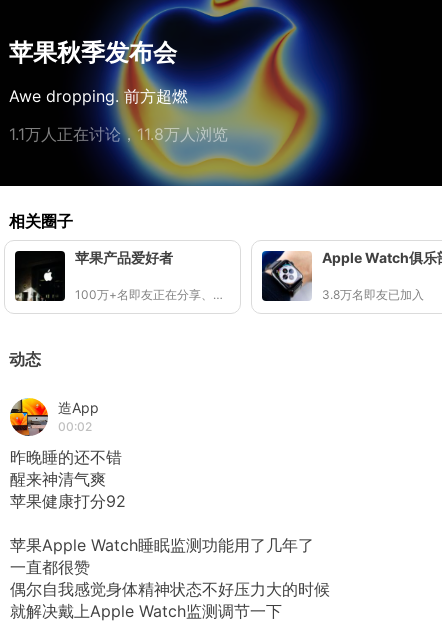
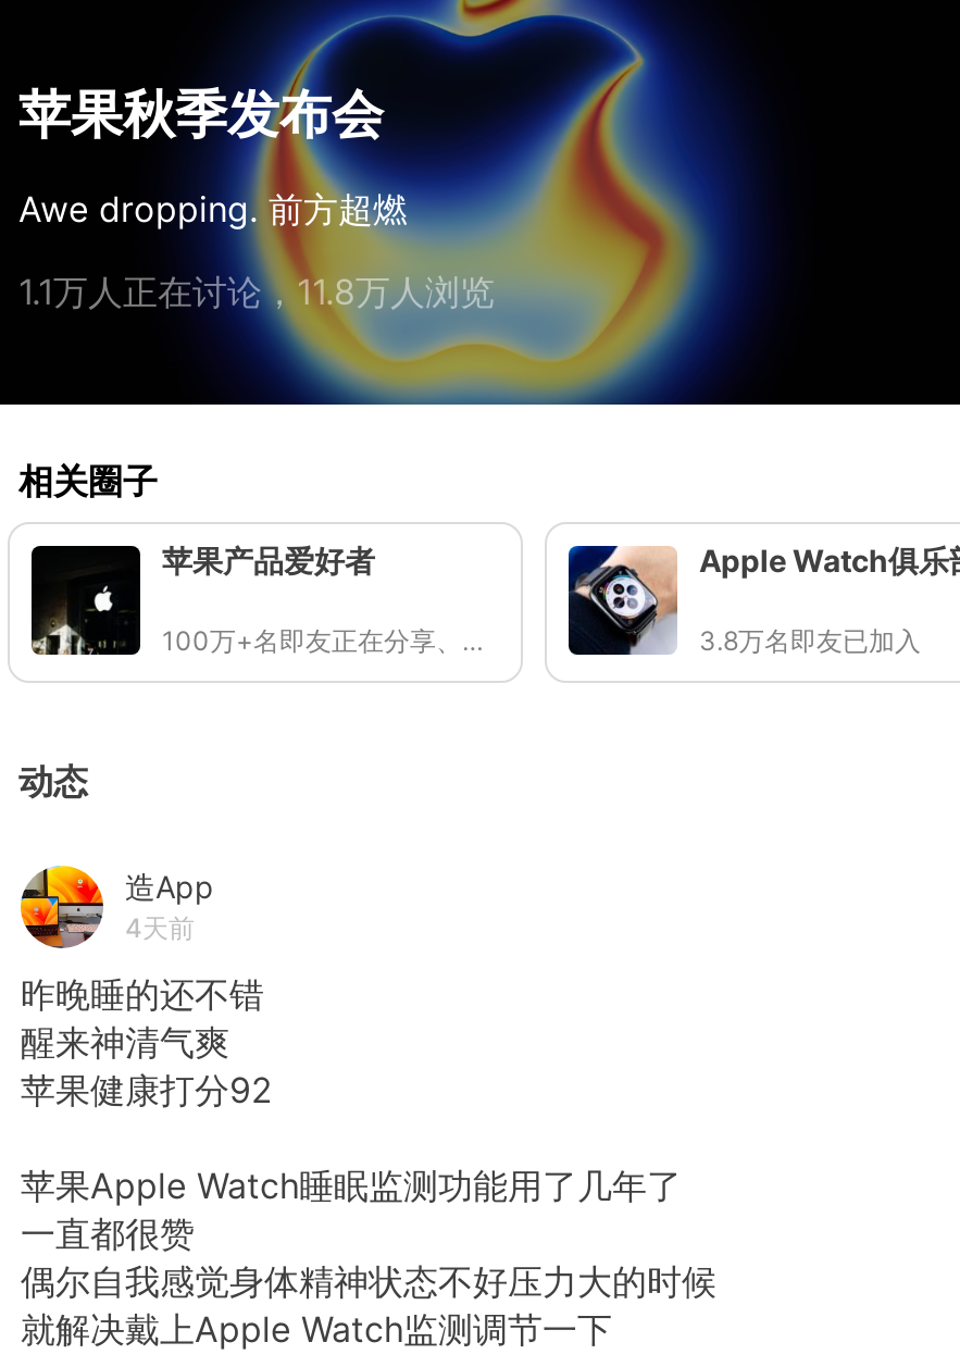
[58,419,92,434] 00:02 -> [125,912,195,944] 4天前

